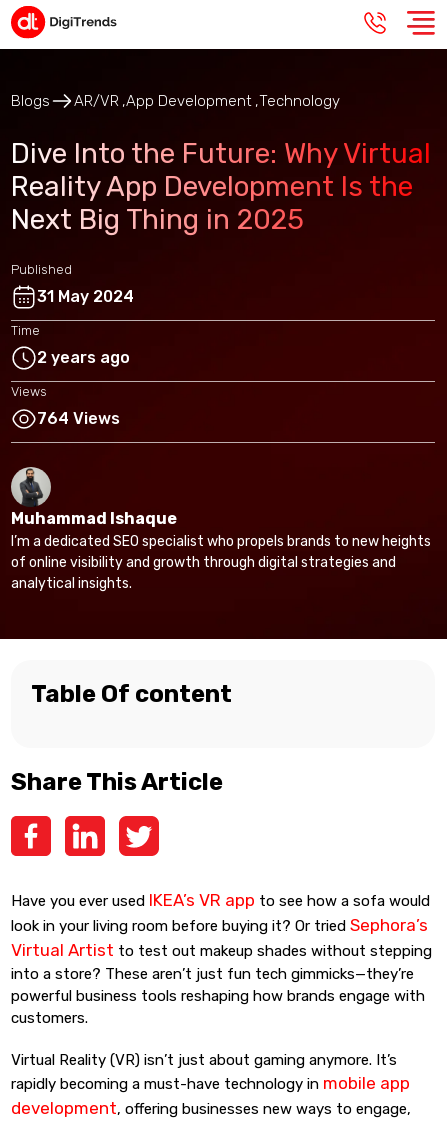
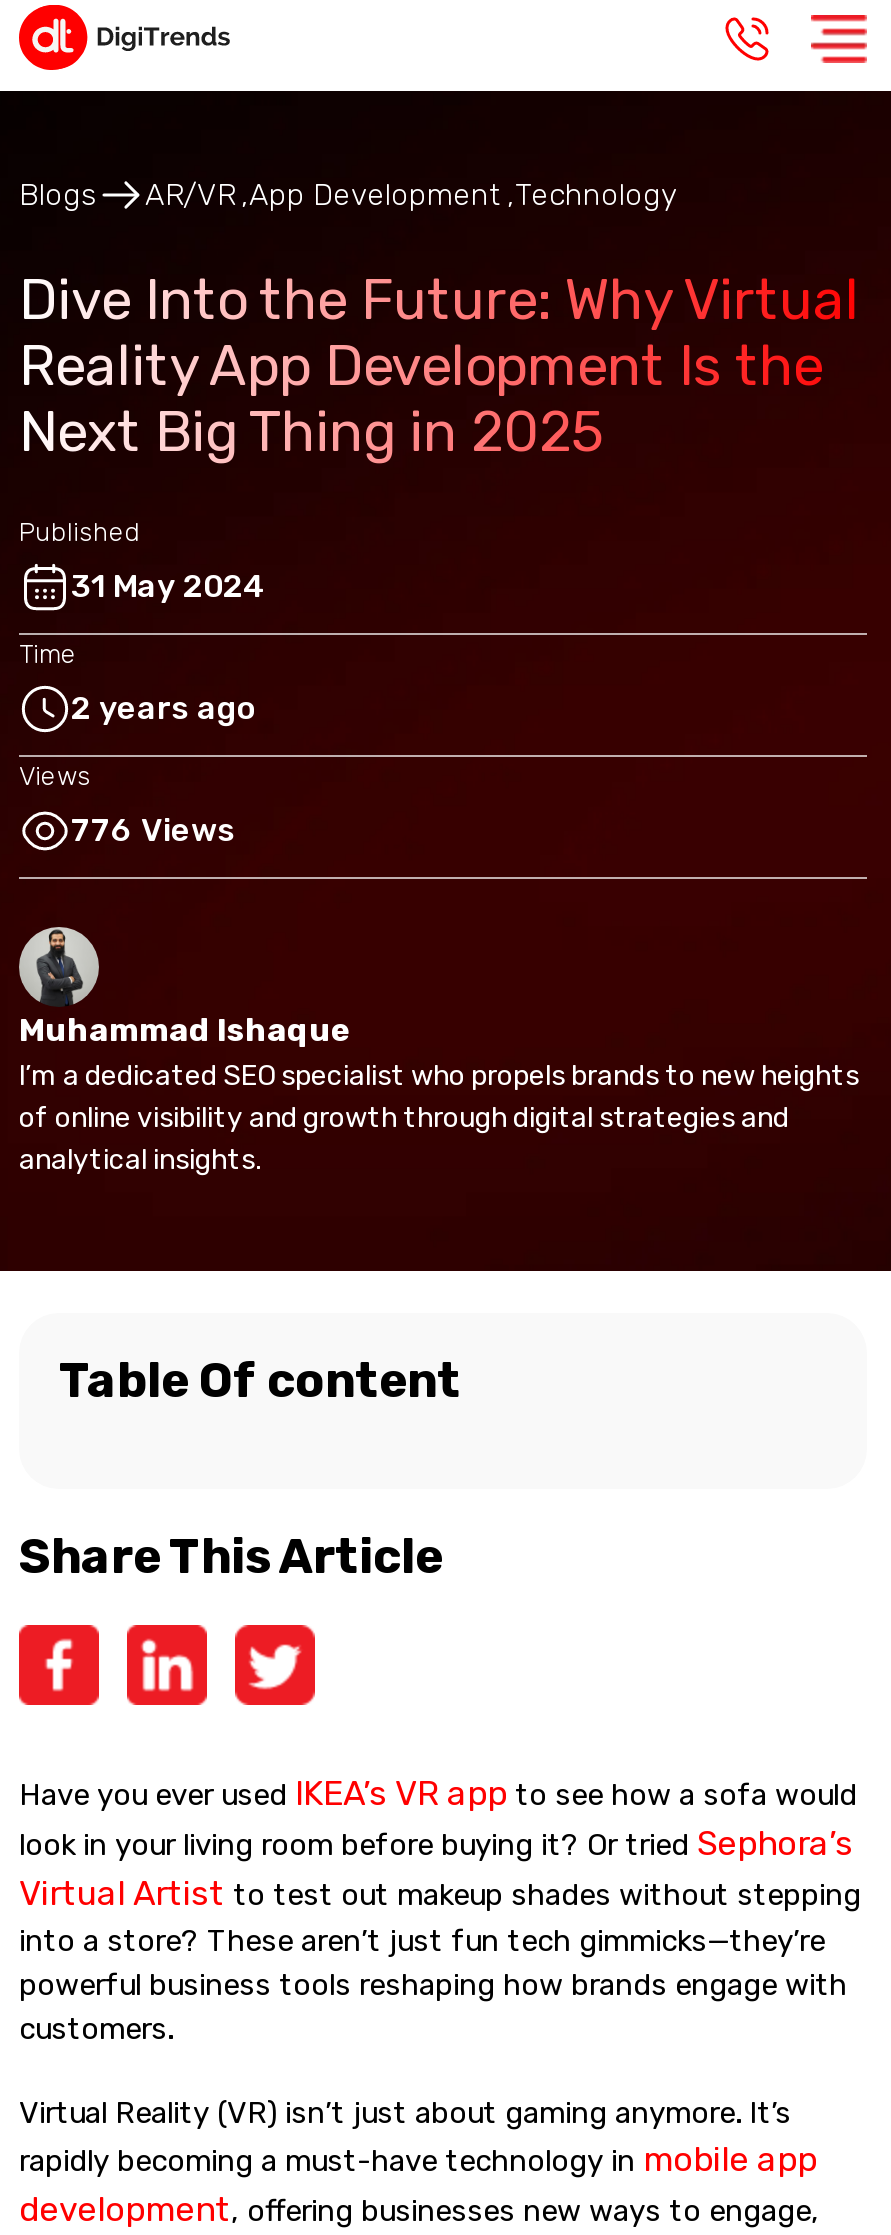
[37,409,120,428] 764 Views -> [71,812,235,850] 776 Views

